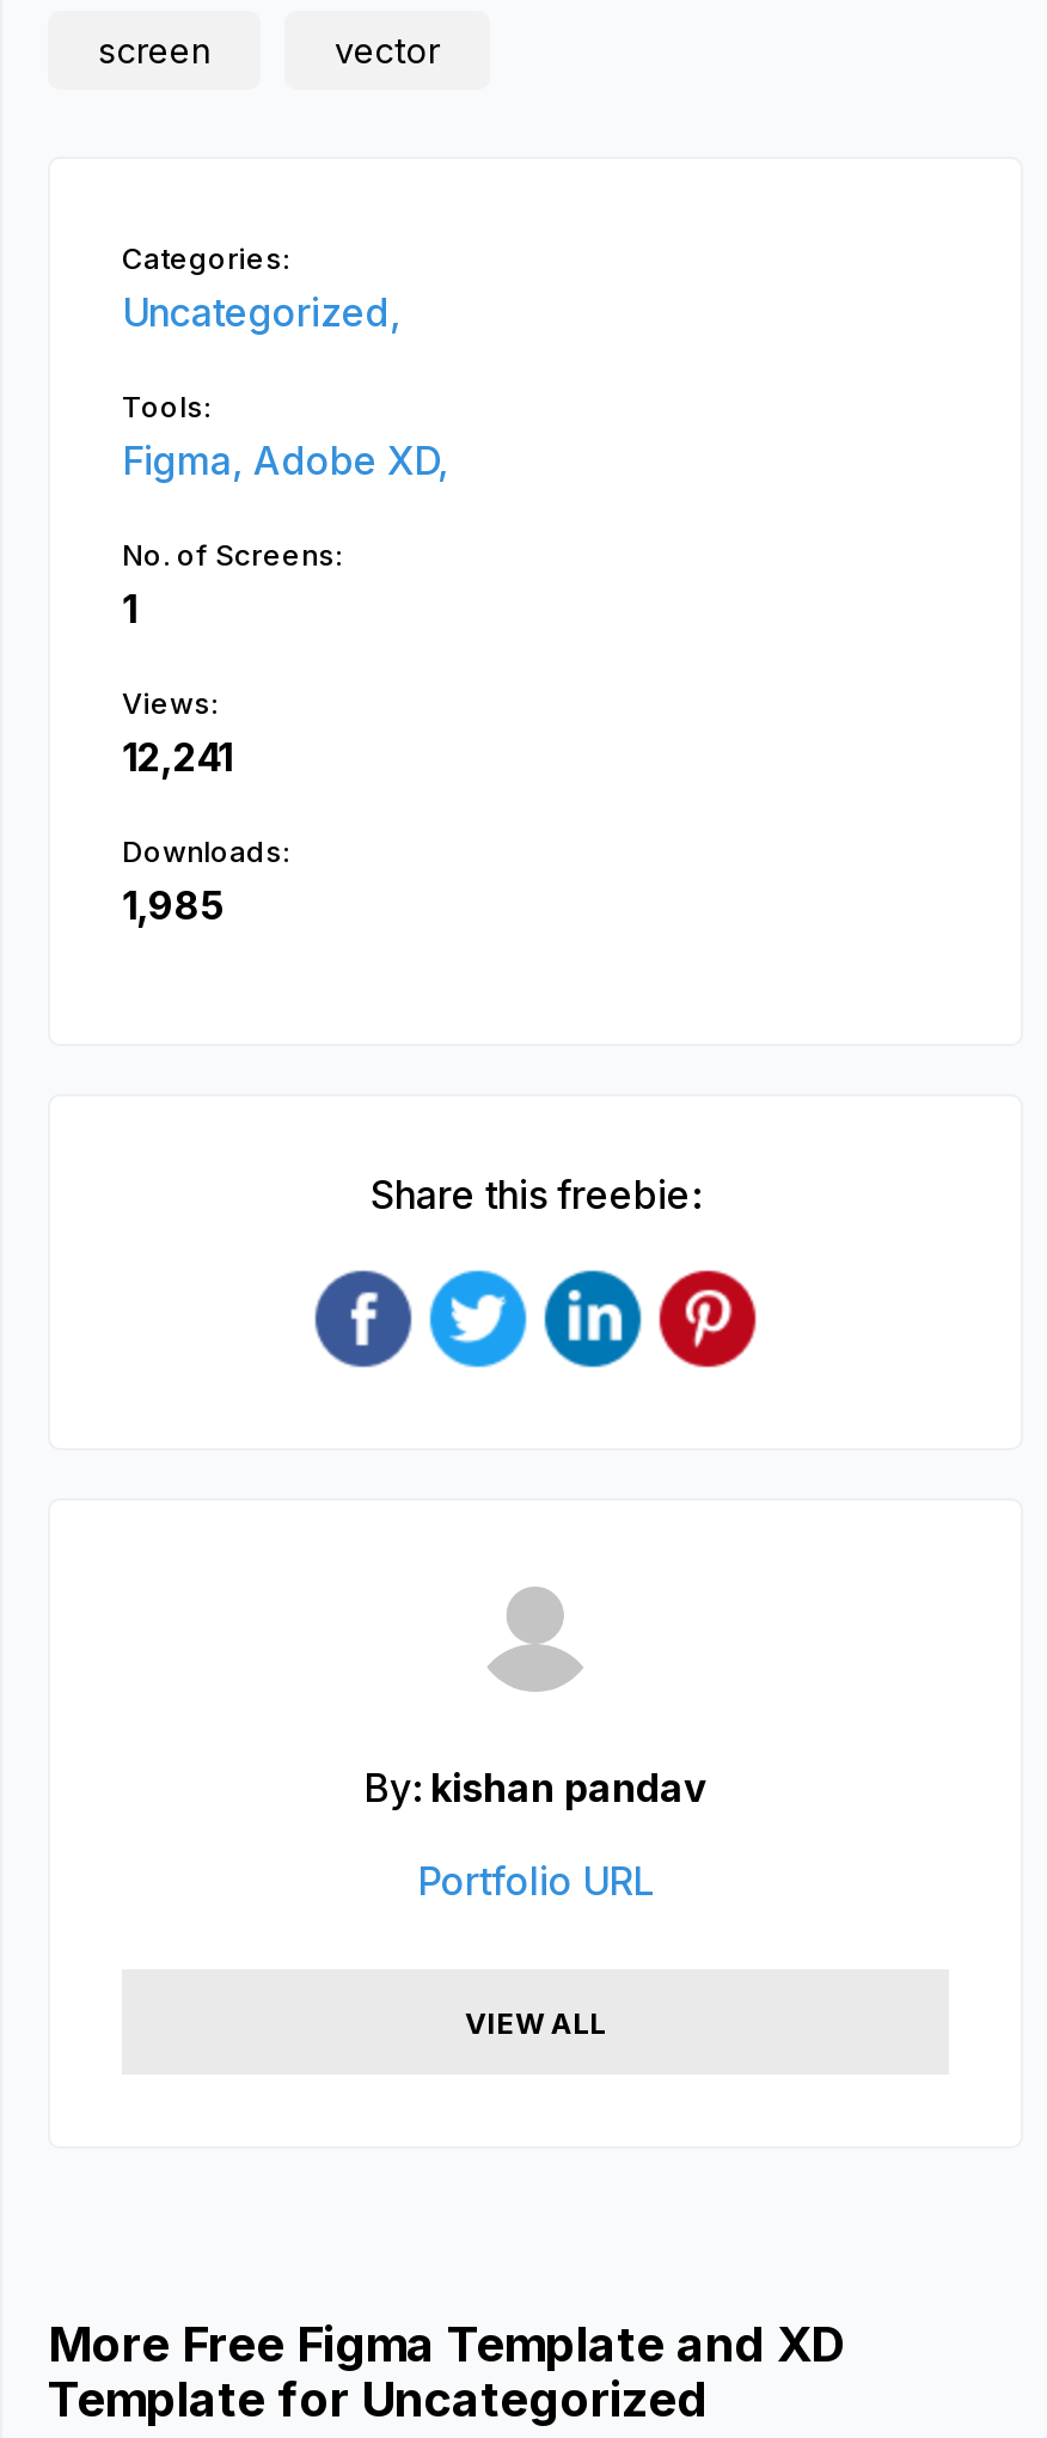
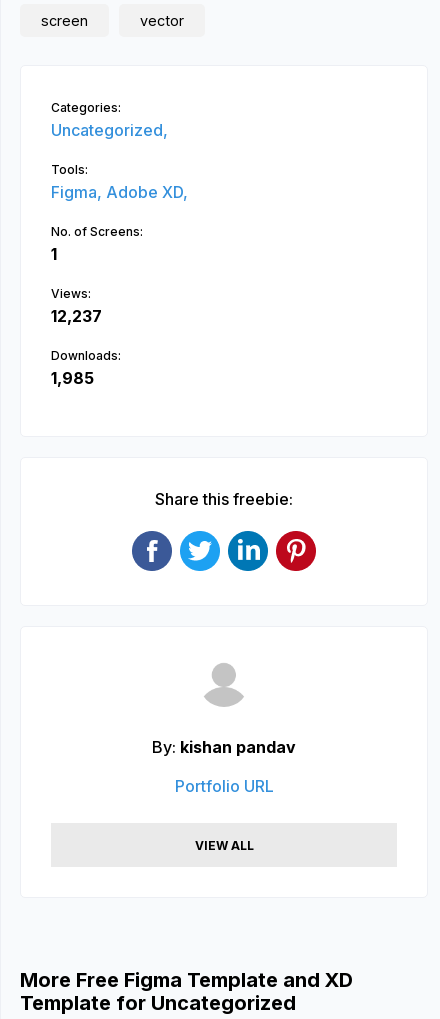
[122,733,232,781] 12,241 -> [51,306,102,326] 12,237

